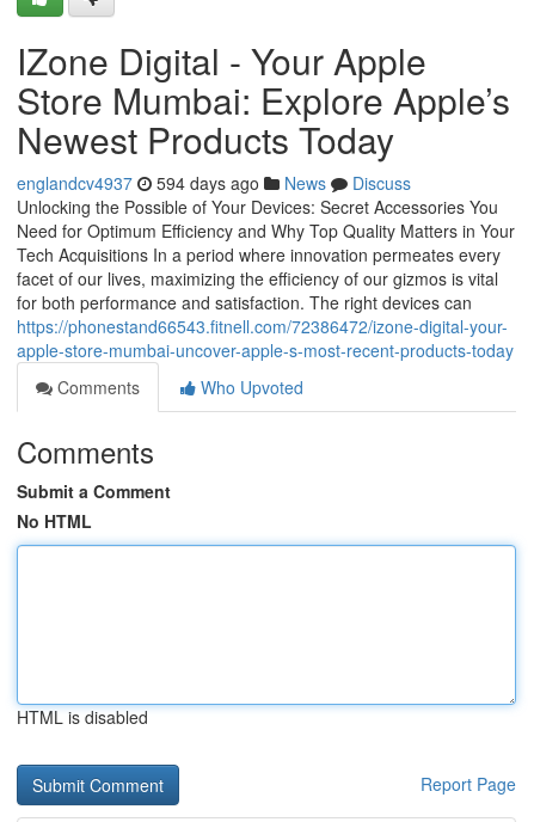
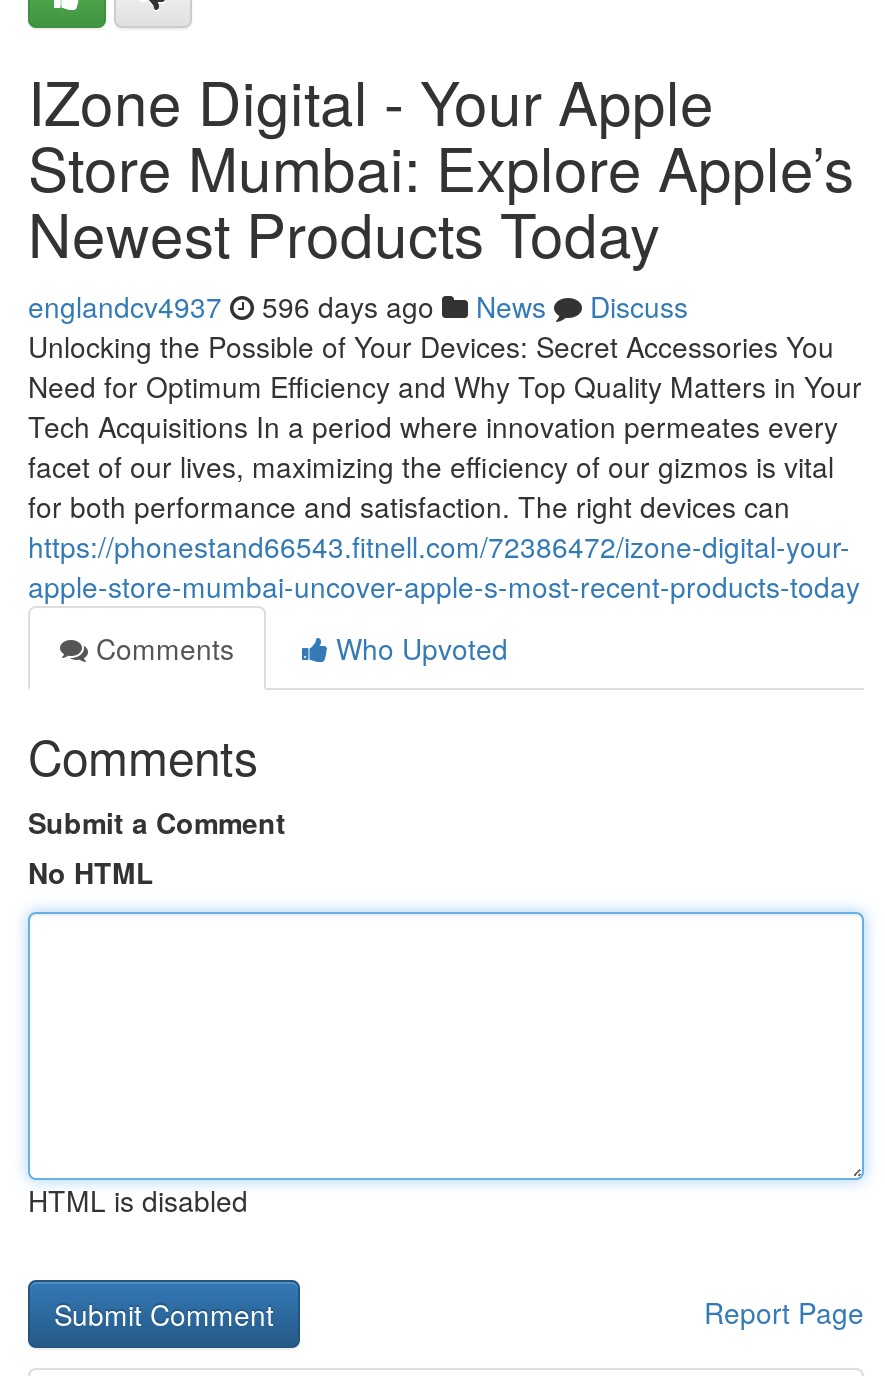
[17,171,411,195] englandcv4937 594 days ago News Discuss -> [28,286,688,326] englandcv4937 596 days ago News Discuss

